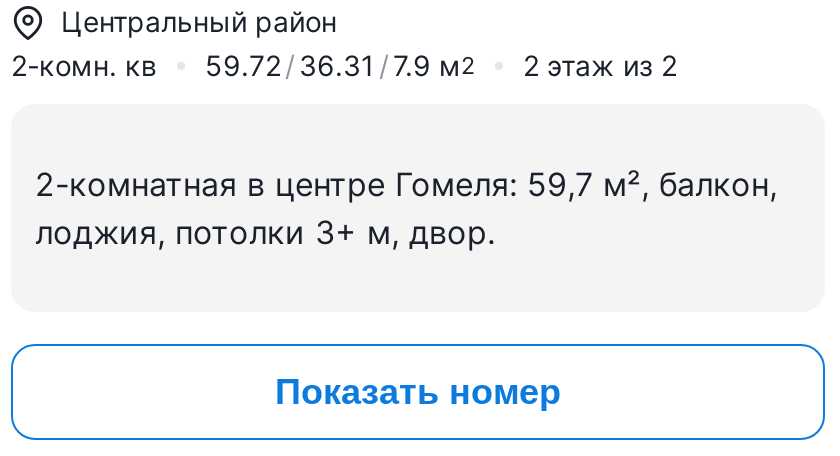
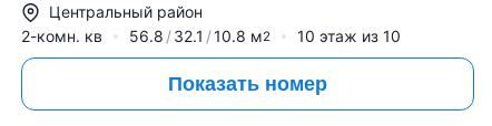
[35,49,777,253] 59.72 36.31 7.9 м2 | 2 этаж из 2 | 2-комнатная в центре Гомеля: 59,7 м², балкон, | лоджия, потолки 3+ м, двор. -> [129,27,401,46] 56.8 32.1 10.8 м2 | 10 этаж из 10

